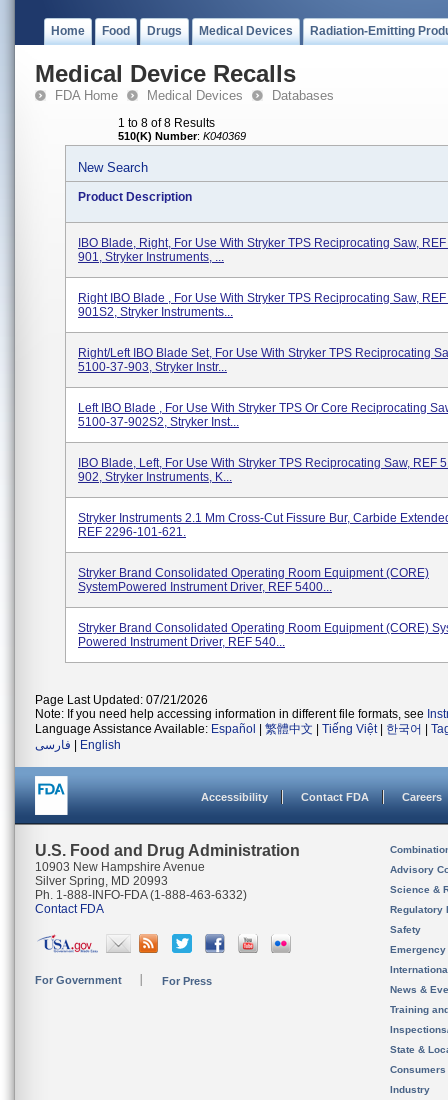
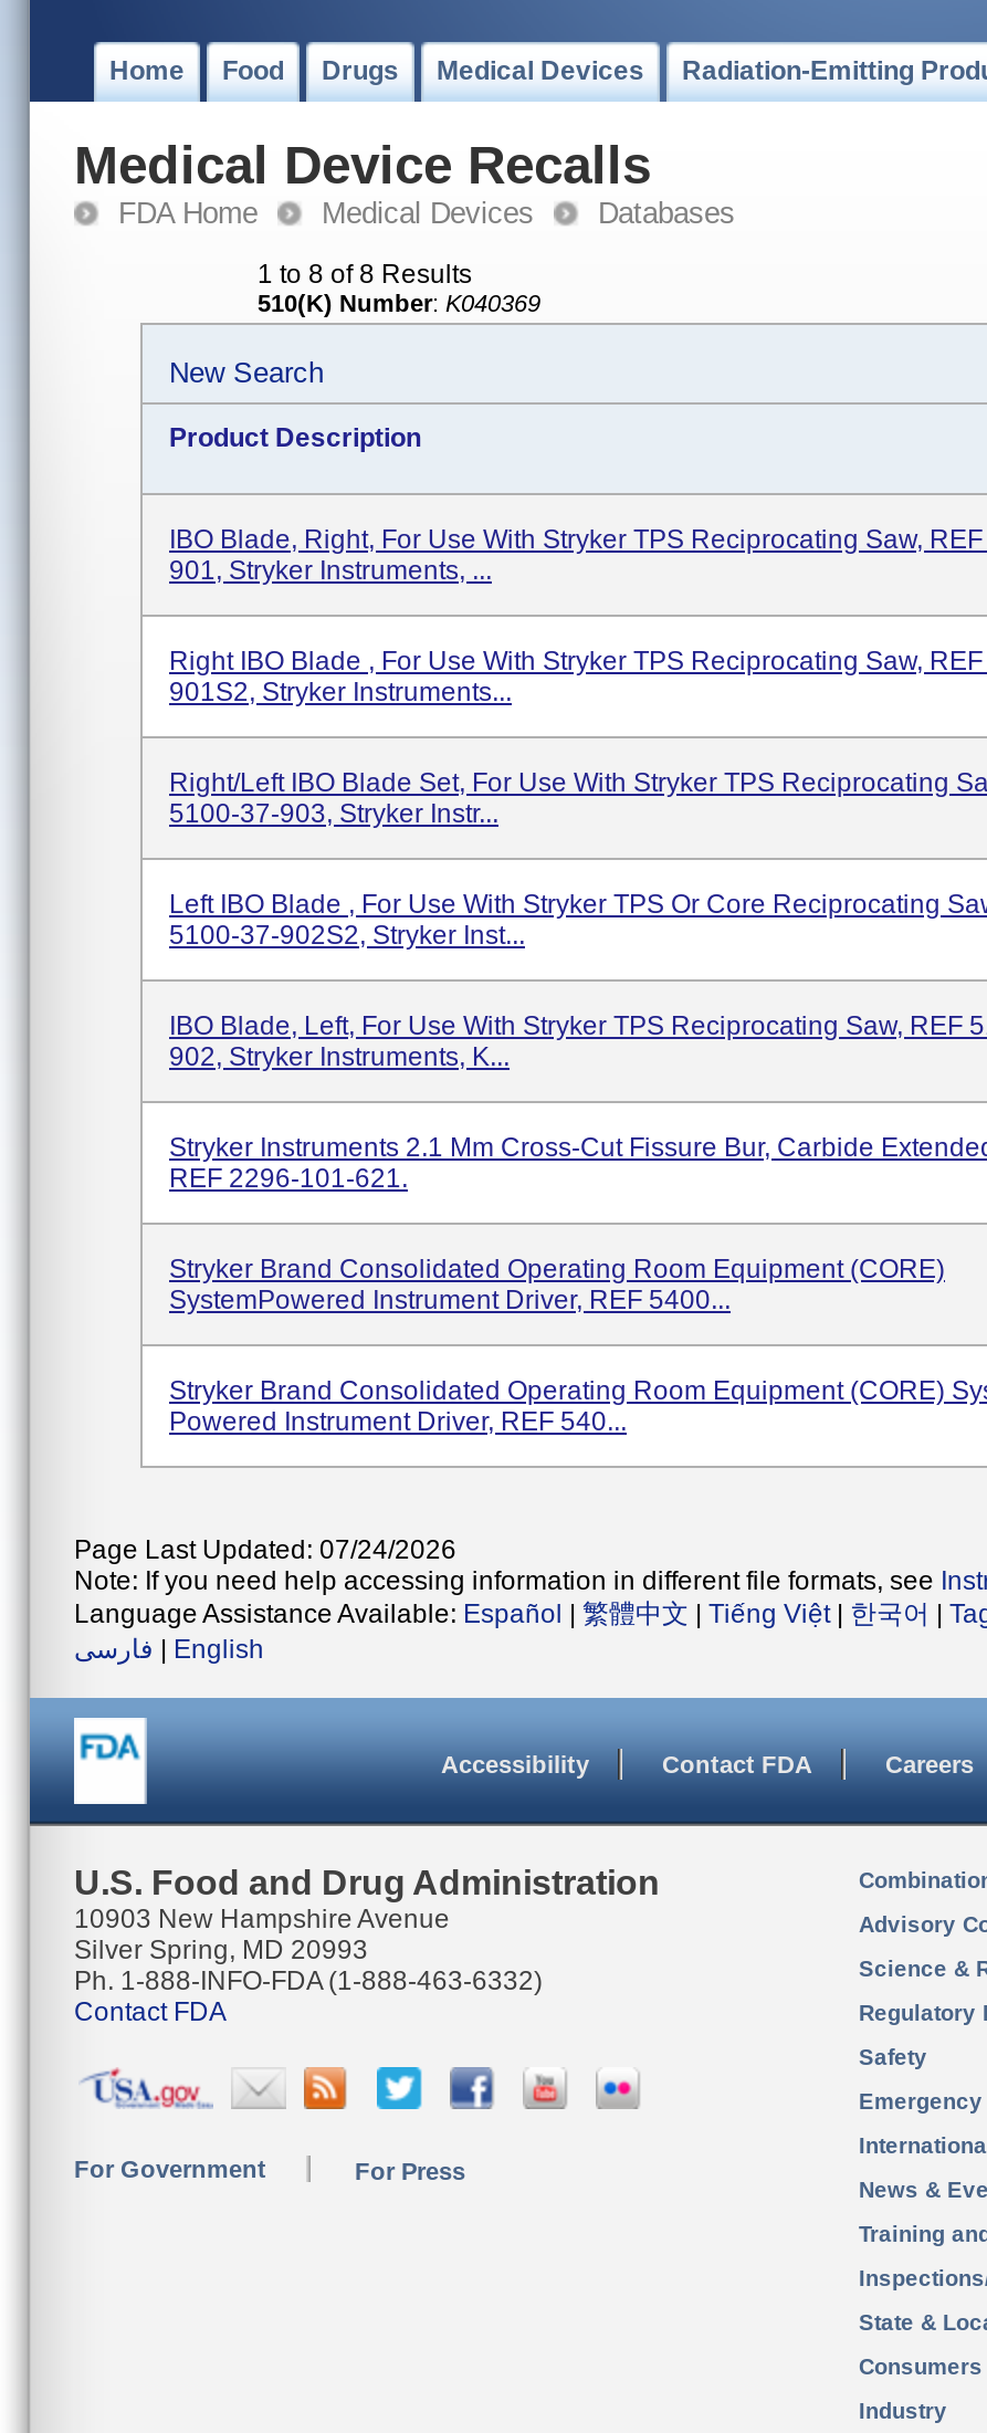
[35,693,208,707] Page Last Updated: 07/21/2026 -> [74,1534,456,1565] Page Last Updated: 07/24/2026

